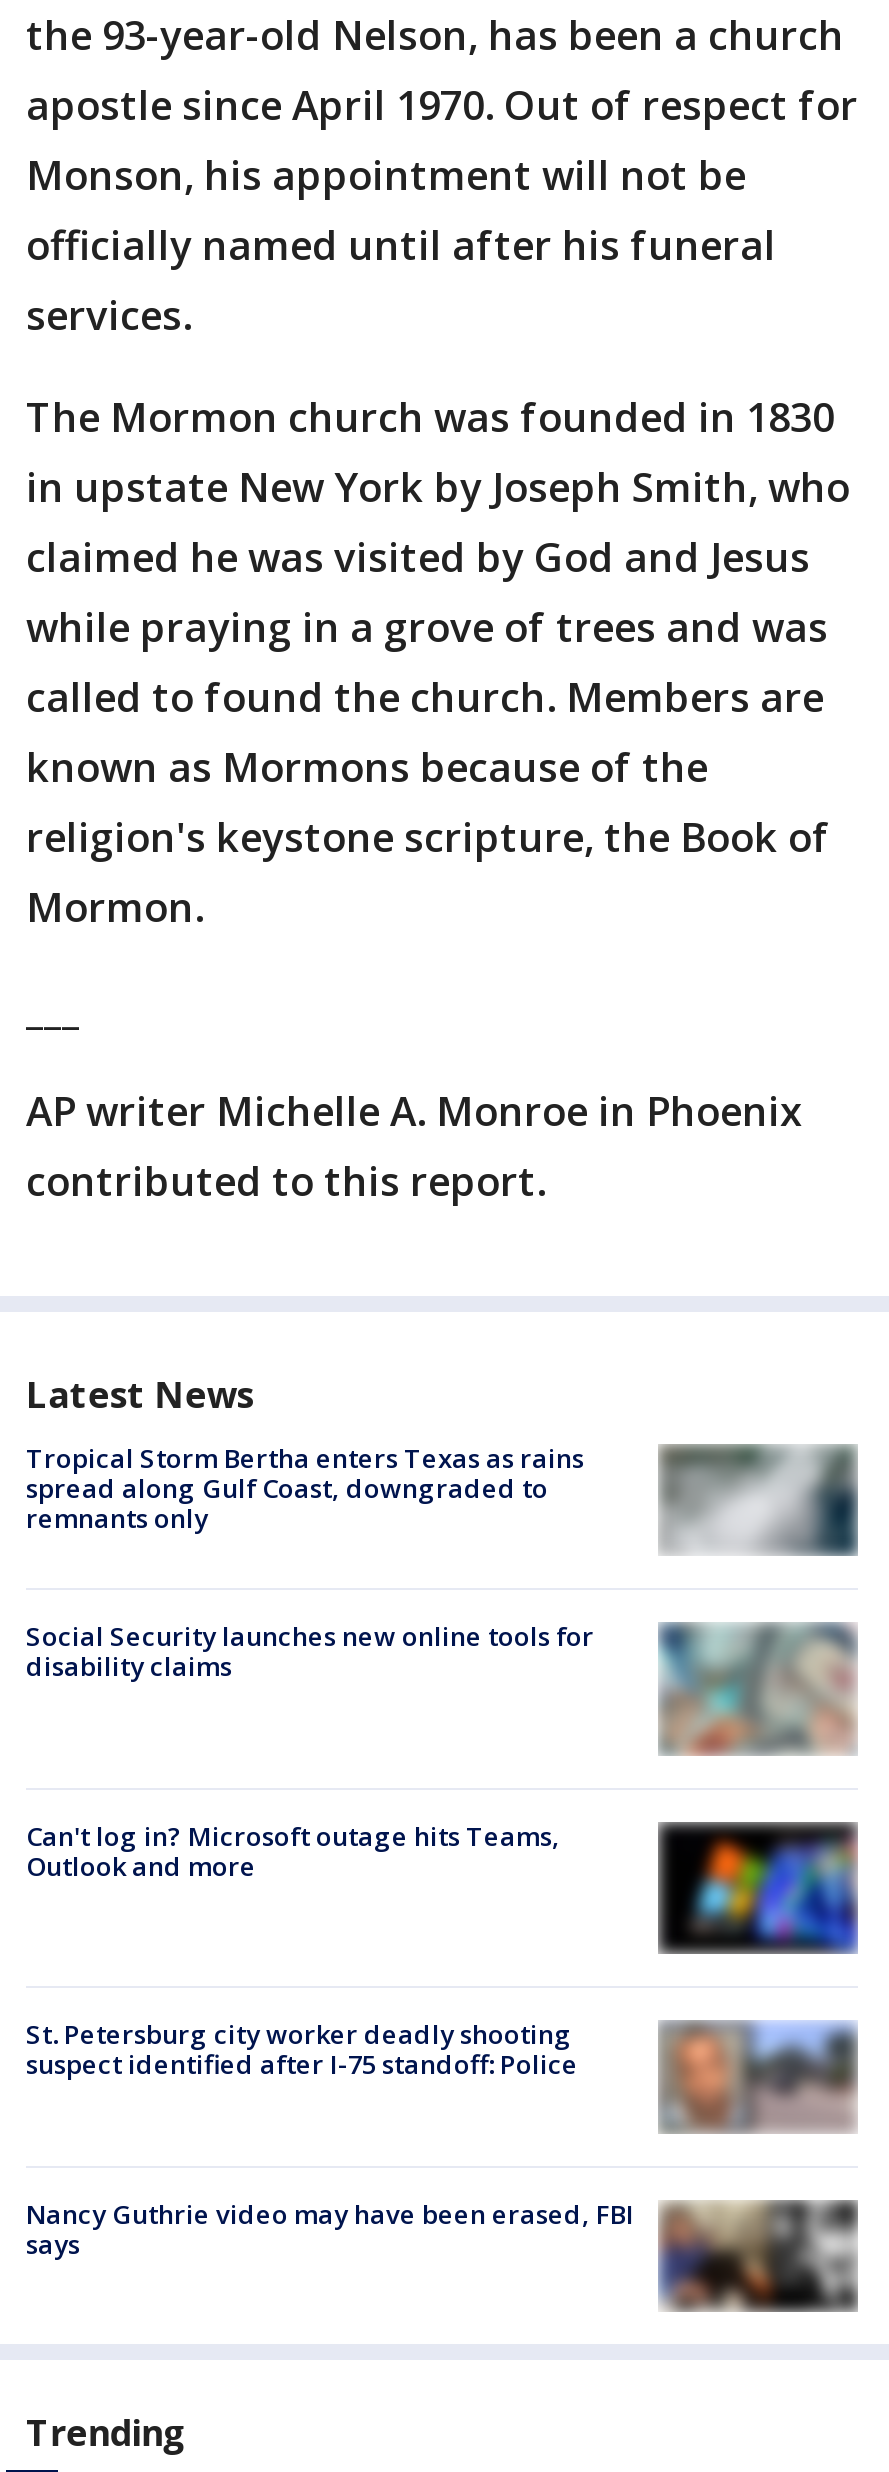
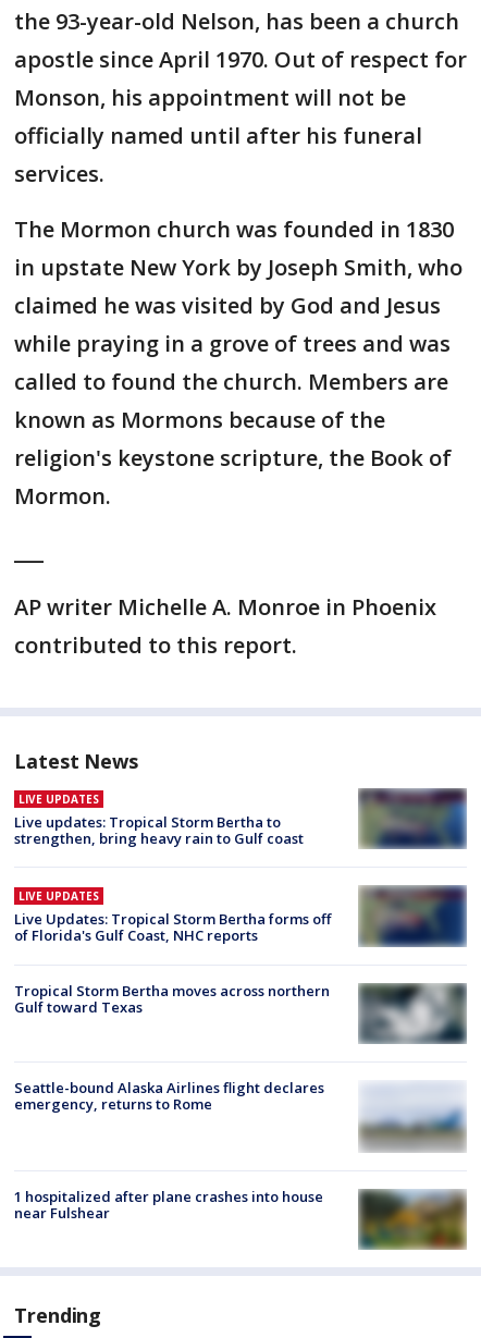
[26,1440,584,1536] Tropical Storm Bertha enters Texas as rains | spread along Gulf Coast, downgraded to | remnants only -> [14,792,304,848] LIVE UPDATES | Live updates: Tropical Storm Bertha to | strengthen, bring heavy rain to Gulf coast
[662,1444,858,1556] [image] -> [359,788,467,849] [image]
[26,1619,858,1756] [image] | Social Security launches new online tools for | disability claims -> [14,885,467,947] [image] | LIVE UPDATES | Live Updates: Tropical Storm Bertha forms off | of Florida's Gulf Coast, NHC reports
[26,1817,560,1883] Can't log in? Microsoft outage hits Teams, | Outlook and more -> [14,981,330,1017] Tropical Storm Bertha moves across northern | Gulf toward Texas
[656,1822,860,1956] [image] -> [358,983,467,1055] [image]
[26,2004,858,2132] [image] | St. Petersburg city worker deadly shooting | suspect identified after I-75 standoff: Police -> [14,1078,466,1151] [image] | Seattle-bound Alaska Airlines flight declares | emergency, returns to Rome
[26,2195,858,2312] [image] | Nancy Guthrie video may have been erased, FBI | says -> [14,1186,467,1250] [image] | 1 hospitalized after plane crashes into house | near Fulshear

